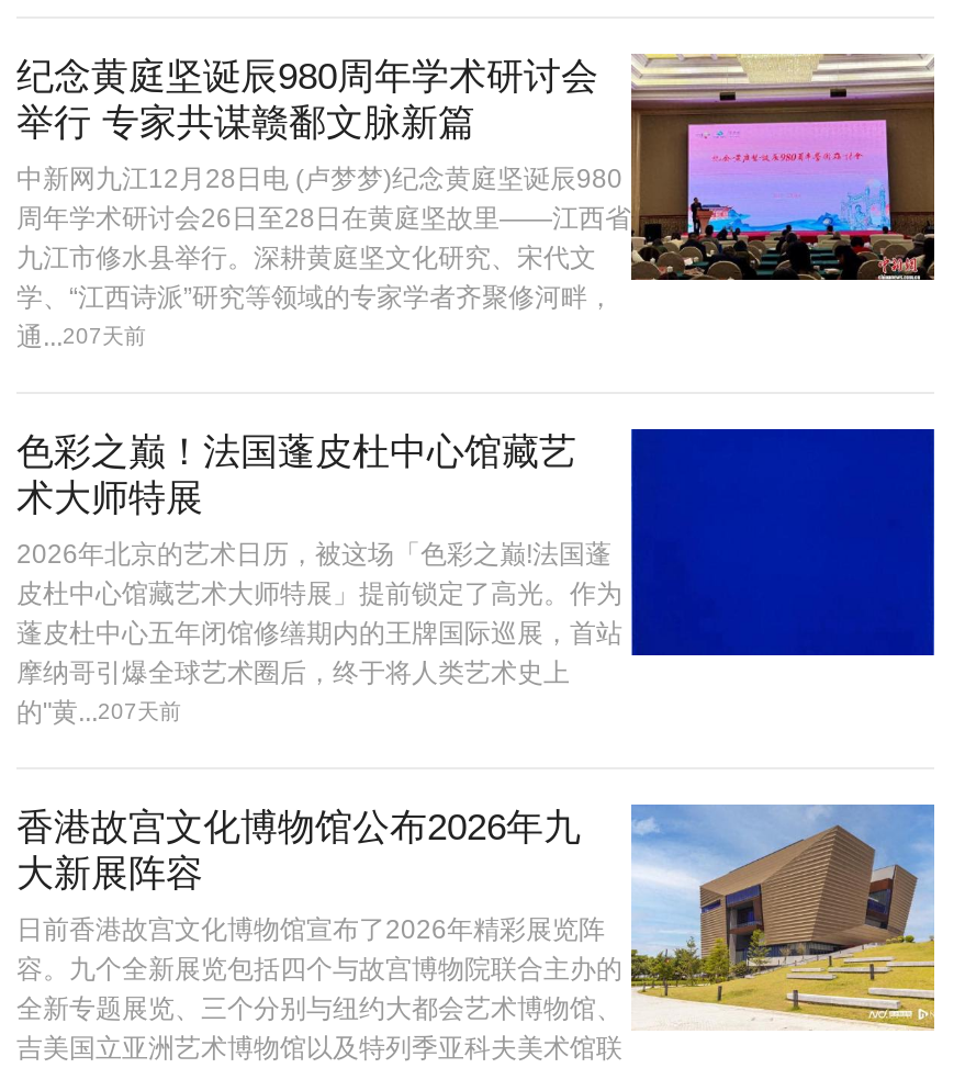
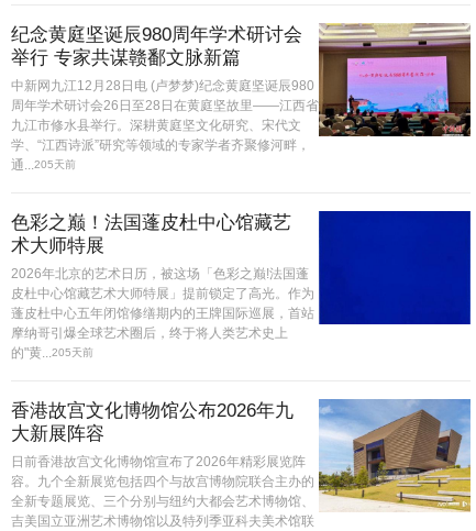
[16,321,146,351] 通...207天前 -> [11,157,76,172] 通...205天前
[16,696,181,727] 的"黄...207天前 -> [11,345,93,360] 的"黄...205天前

